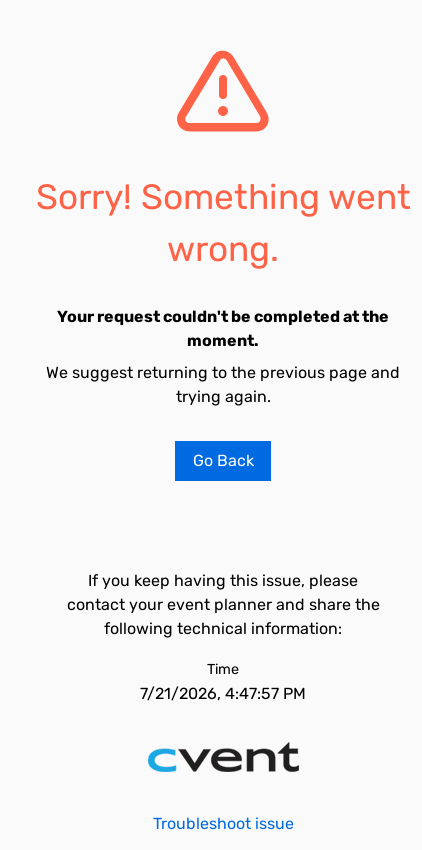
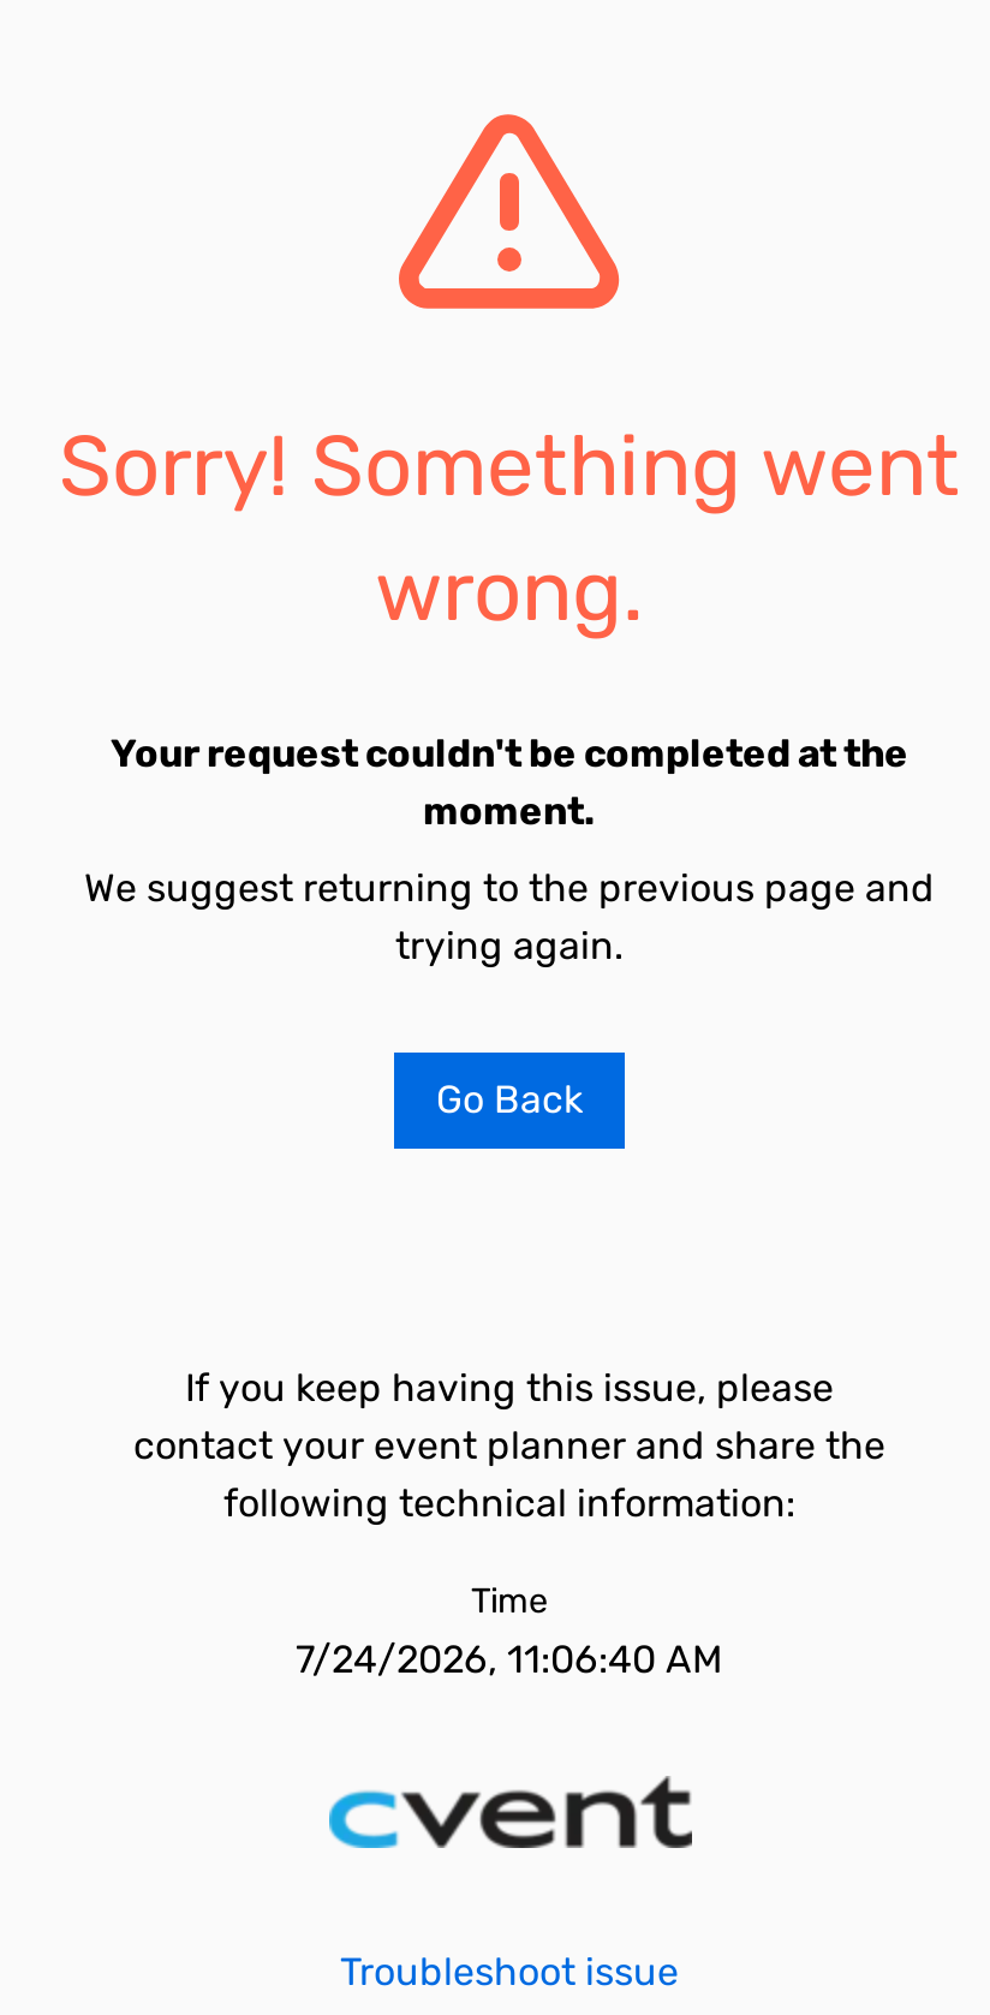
[140,684,306,703] 7/21/2026, 4:47:57 PM -> [296,1637,723,1682] 7/24/2026, 11:06:40 AM

